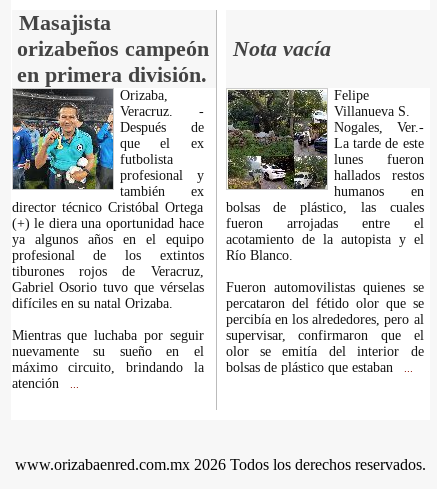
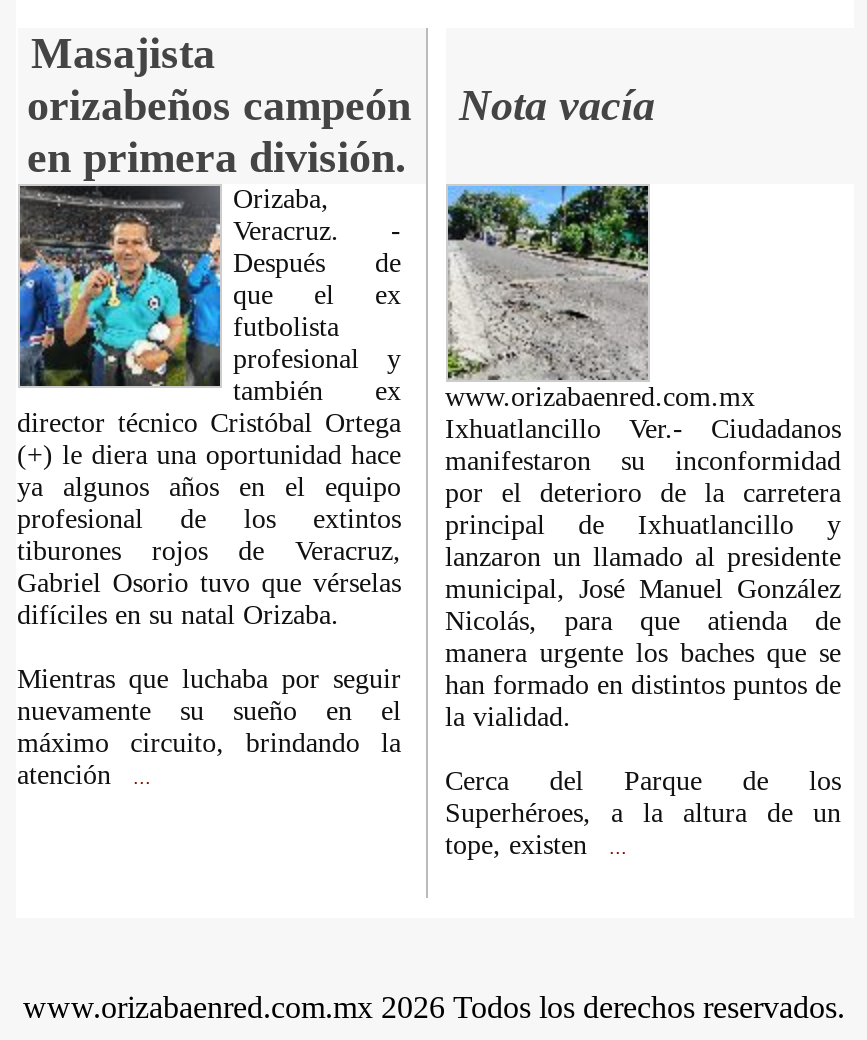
[225,88,423,263] [image] | Felipe | Villanueva S. | Nogales, Ver.- | La tarde de este | lunes fueron | hallados restos | humanos en | bolsas de plástico, las cuales | fueron arrojadas entre el | acotamiento de la autopista y el | Río Blanco. -> [445,184,841,732] [image] | www.orizabaenred.com.mx | Ixhuatlancillo Ver.- Ciudadanos | manifestaron su inconformidad | por el deterioro de la carretera | principal de Ixhuatlancillo y | lanzaron un llamado al presidente | municipal, José Manuel González | Nicolás, para que atienda de | manera urgente los baches que se | han formado en distintos puntos de | la vialidad.
[225,280,423,375] Fueron automovilistas quienes se | percataron del fétido olor que se | percibía en los alrededores, pero al | supervisar, confirmaron que el | olor se emitía del interior de | bolsas de plástico que estaban ... -> [445,766,841,860] Cerca del Parque de los | Superhéroes, a la altura de un | tope, existen ...

